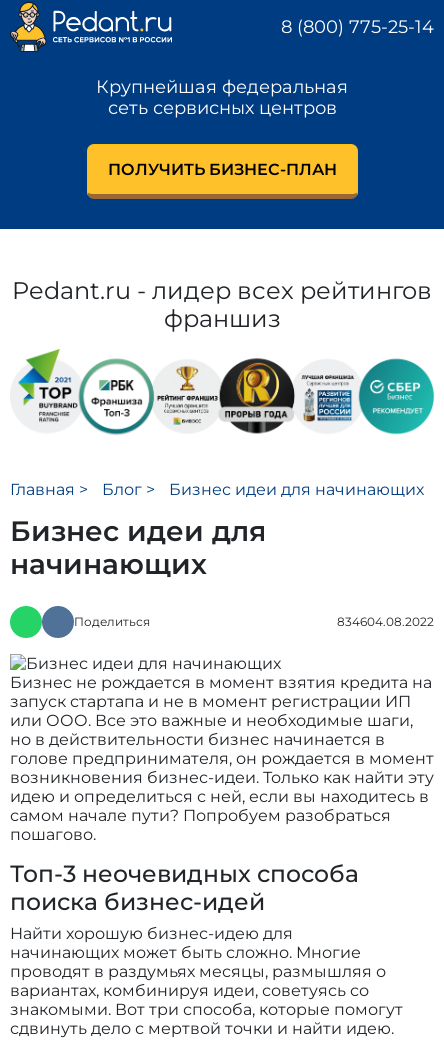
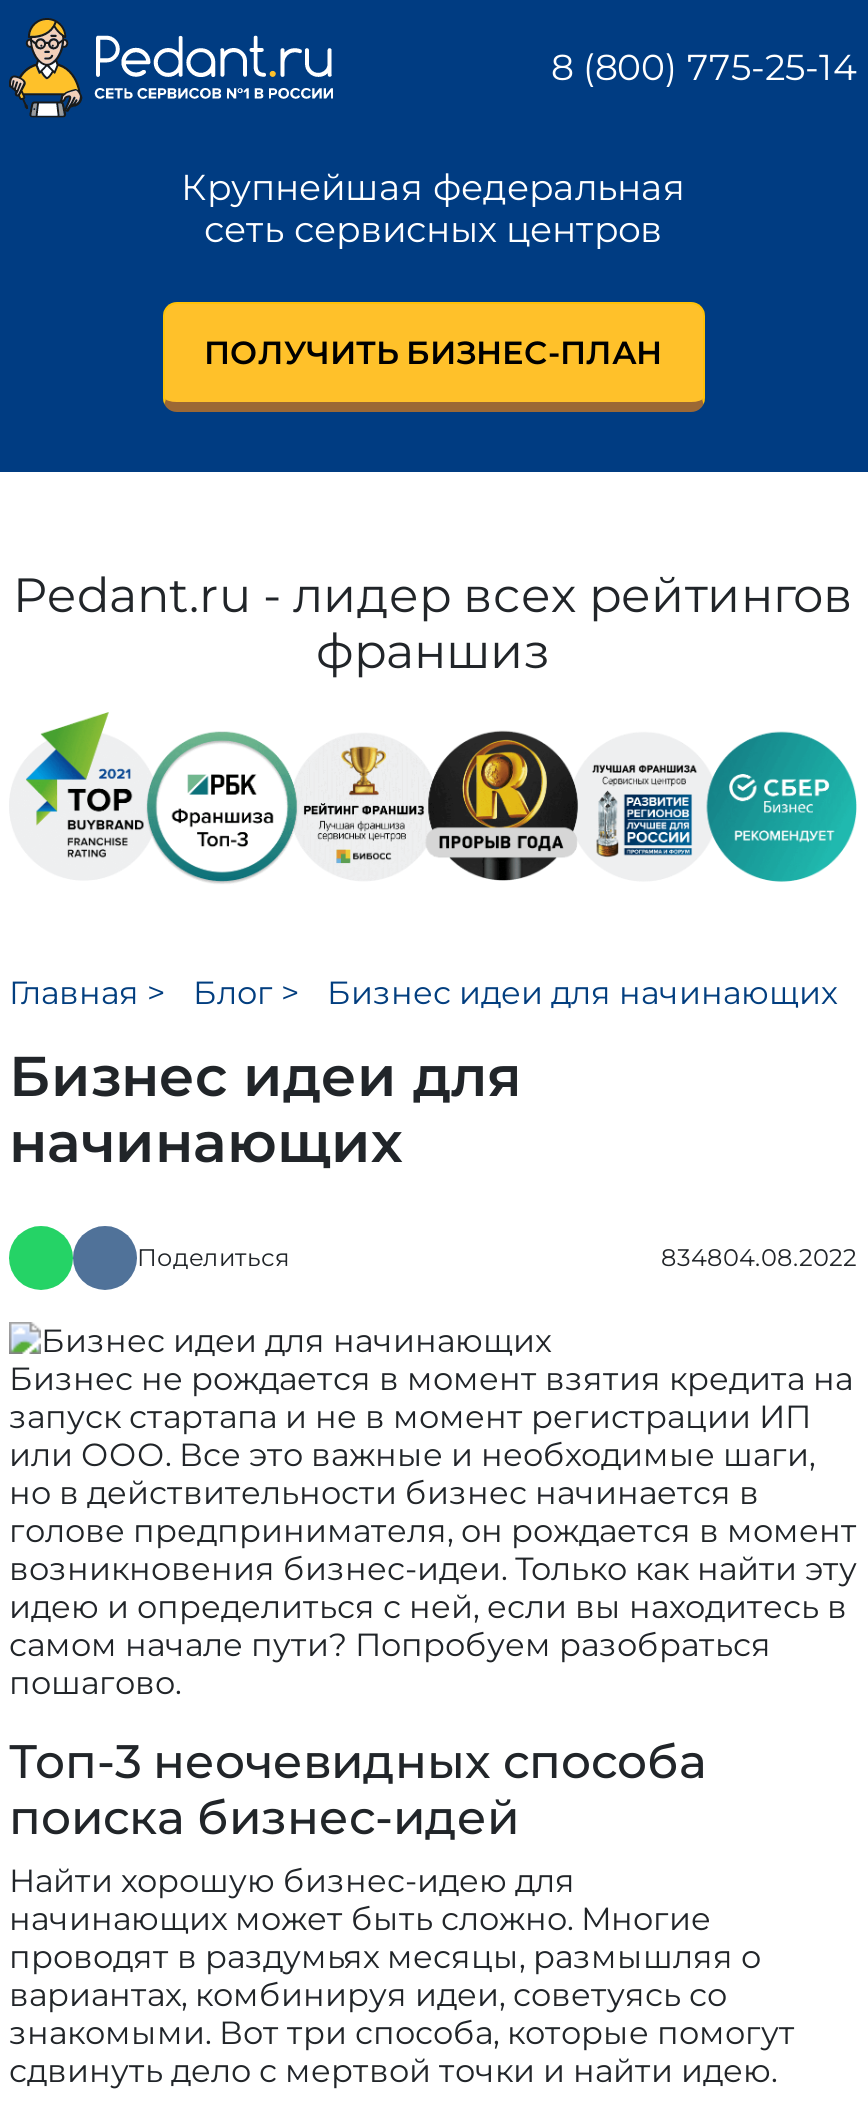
[337,614,434,629] 834604.08.2022 -> [661,1242,857,1272] 834804.08.2022

